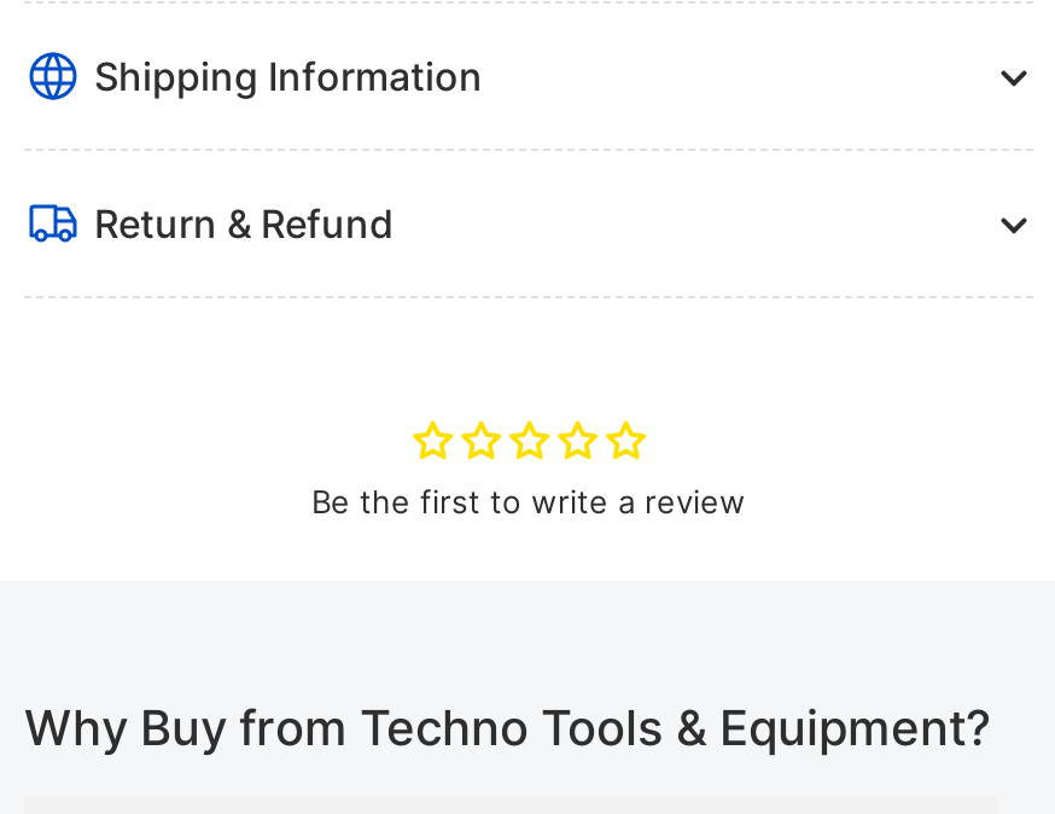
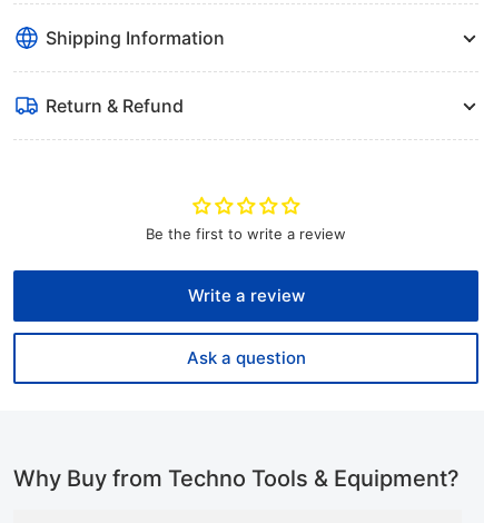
none -> [186,285,305,369] Write a review | Ask a question

